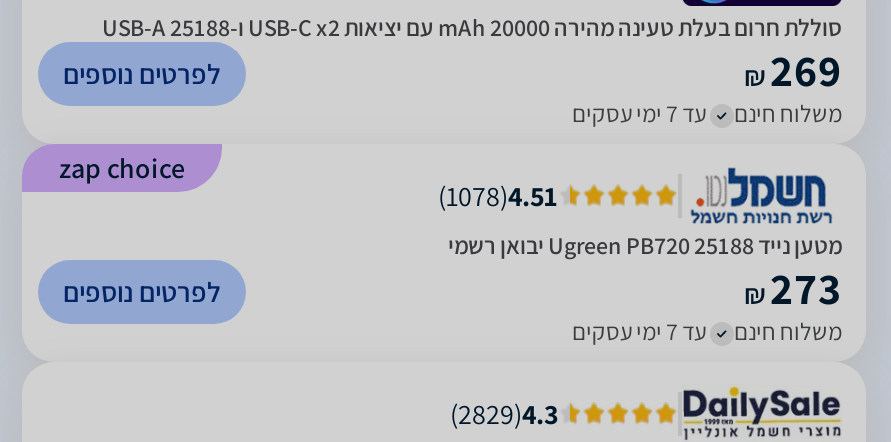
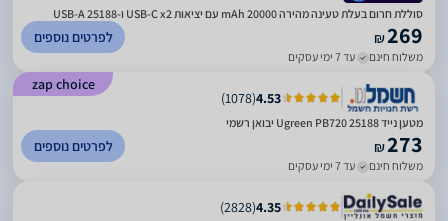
[508,177,558,213] 4.51 -> [256,88,281,106] 4.53
[458,395,514,431] 2829 -> [224,197,252,215] 2828
[522,395,558,431] 4.3 -> [256,197,281,215] 4.35

